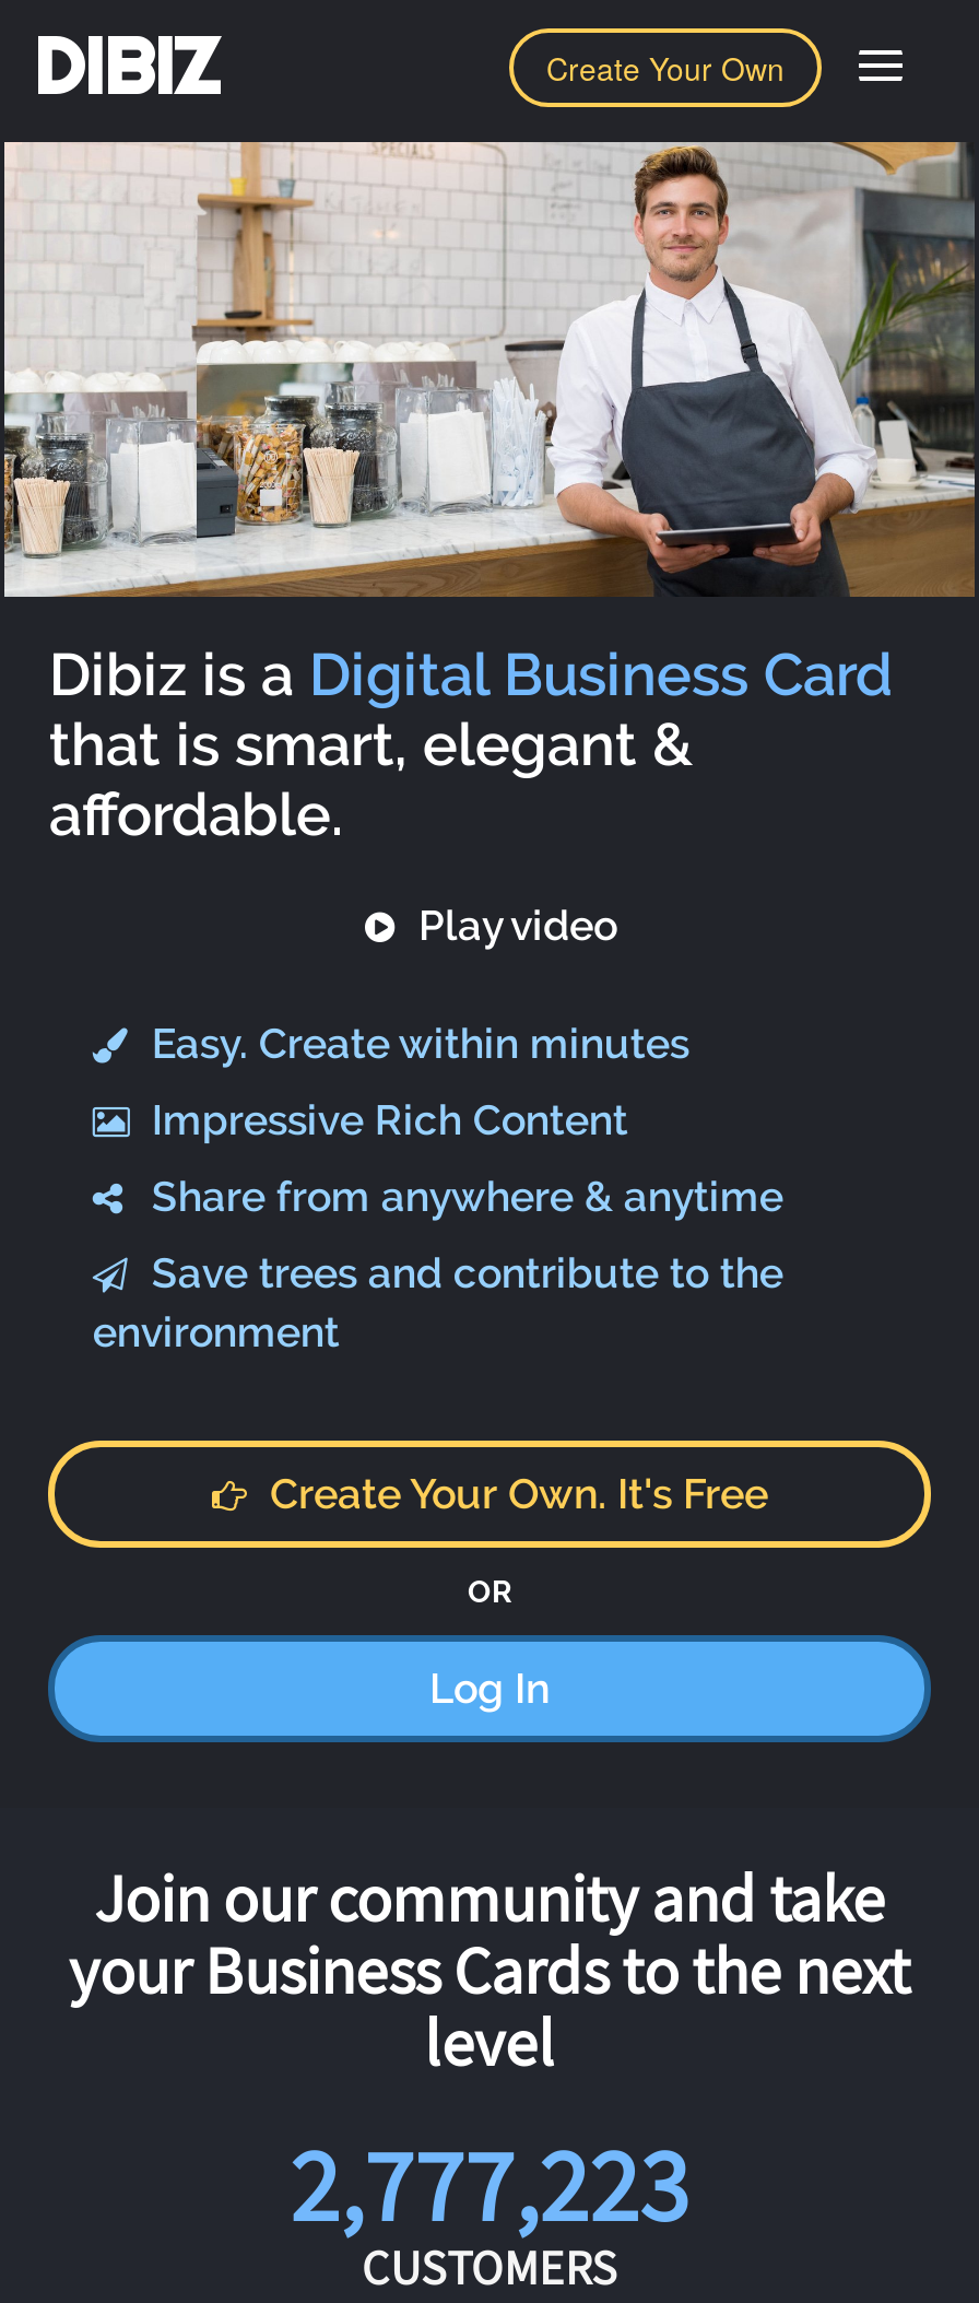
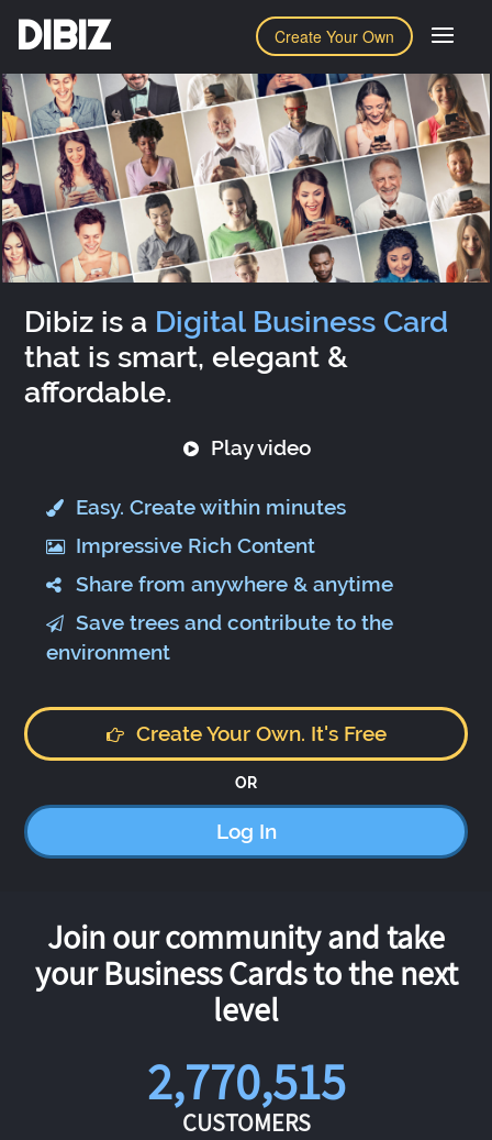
[7,140,972,599] [image] -> [3,73,489,284] [image]
[290,2118,689,2250] 2,777,223 -> [147,1047,345,1113] 2,770,515

